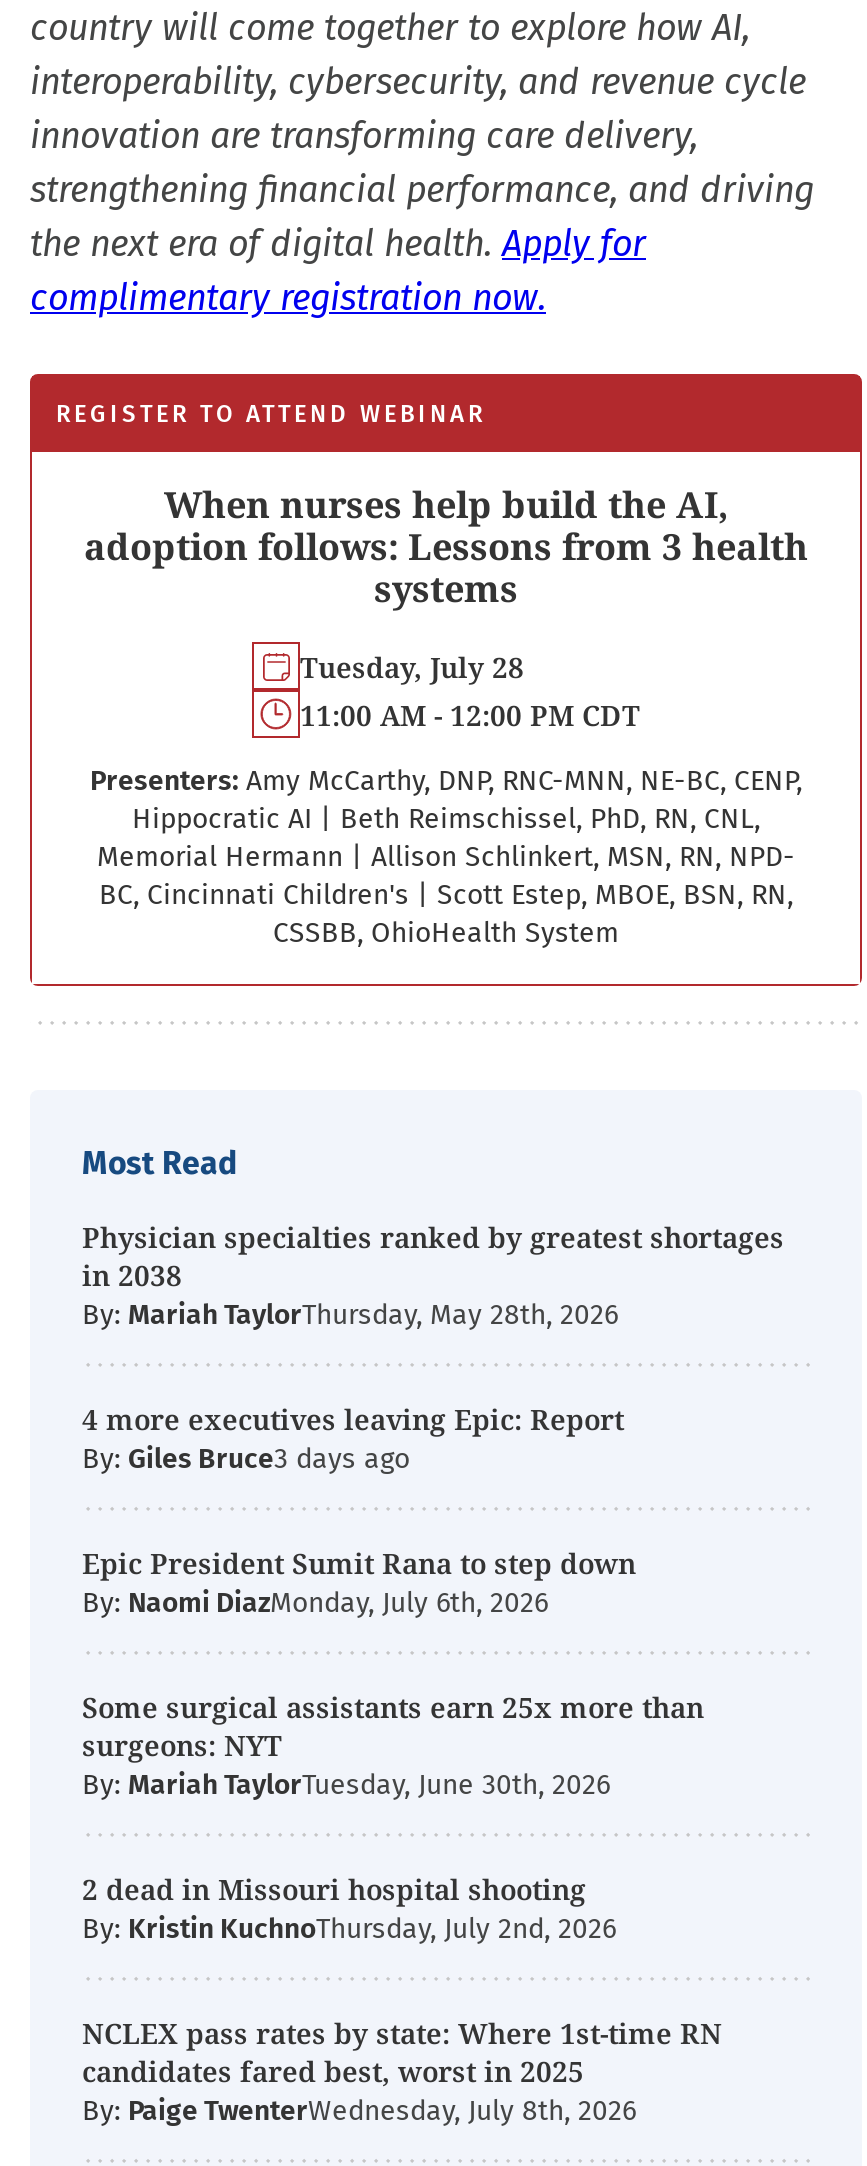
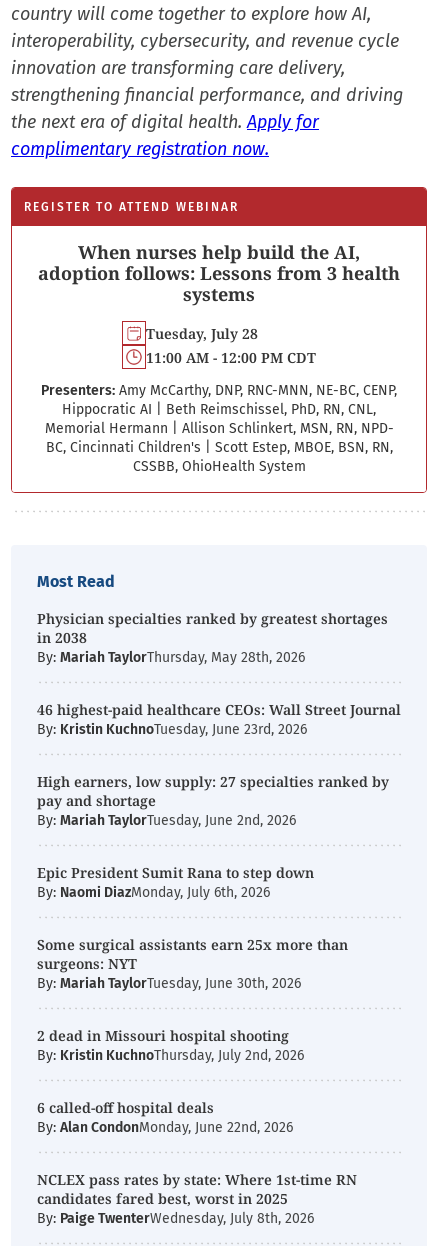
[82,1400,624,1476] 4 more executives leaving Epic: Report | By: Giles Bruce -> [37,700,401,829] 46 highest-paid healthcare CEOs: Wall Street Journal | By: Kristin KuchnoTuesday, June 23rd, 2026 | High earners, low supply: 27 specialties ranked by | pay and shortage | By: Mariah TaylorTuesday, June 2nd, 2026
none -> [37,1098,293,1136] 6 called-off hospital deals | By: Alan CondonMonday, June 22nd, 2026

